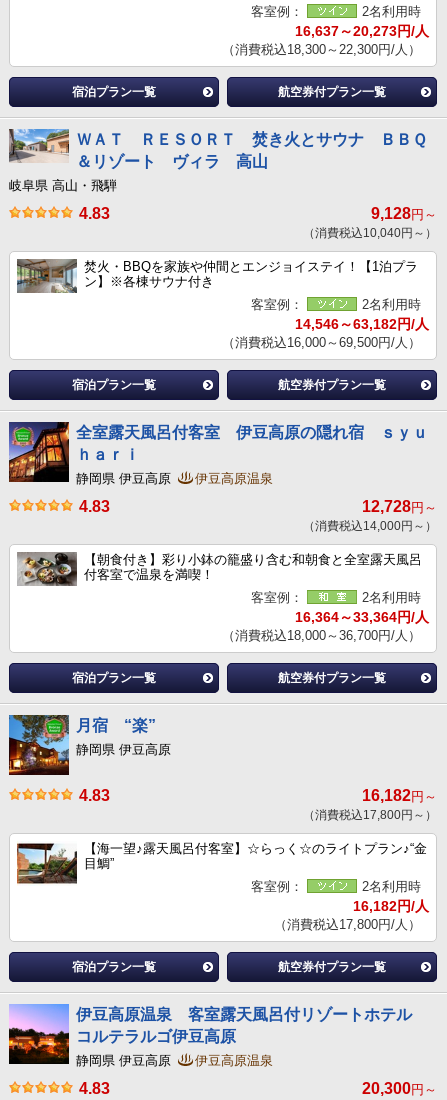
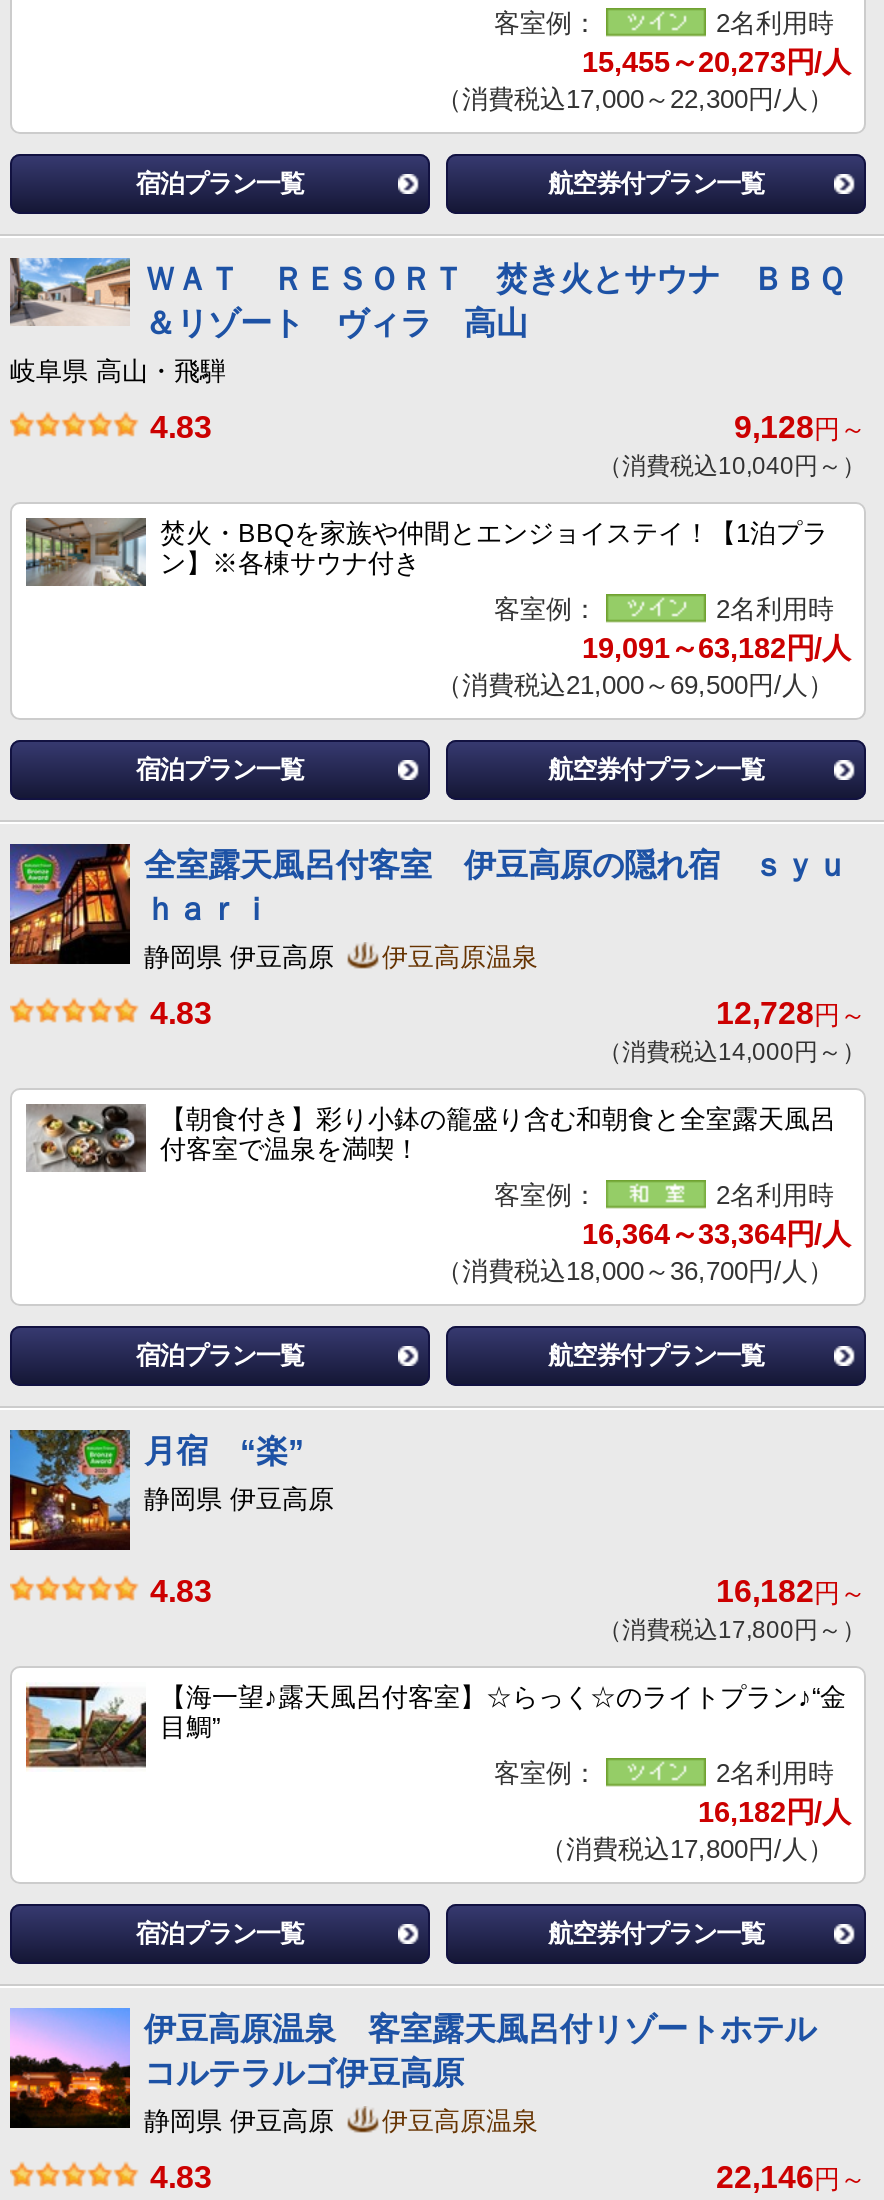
[295,23,429,39] 16,637～20,273円/人 -> [582,47,850,79] 15,455～20,273円/人
[222,42,421,57] （消費税込18,300～22,300円/人） -> [436,85,834,115] （消費税込17,000～22,300円/人）
[295,316,429,332] 14,546～63,182円/人 -> [582,633,850,665] 19,091～63,182円/人
[222,335,421,350] （消費税込16,000～69,500円/人） -> [436,671,834,701] （消費税込21,000～69,500円/人）
[362,1080,437,1097] 20,300円～ -> [716,2161,866,2195] 22,146円～

